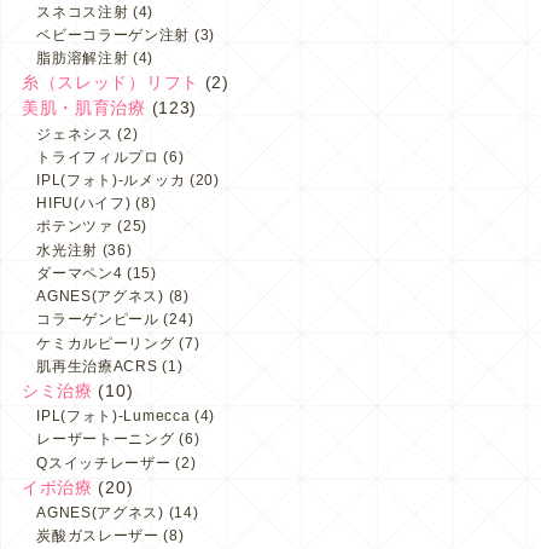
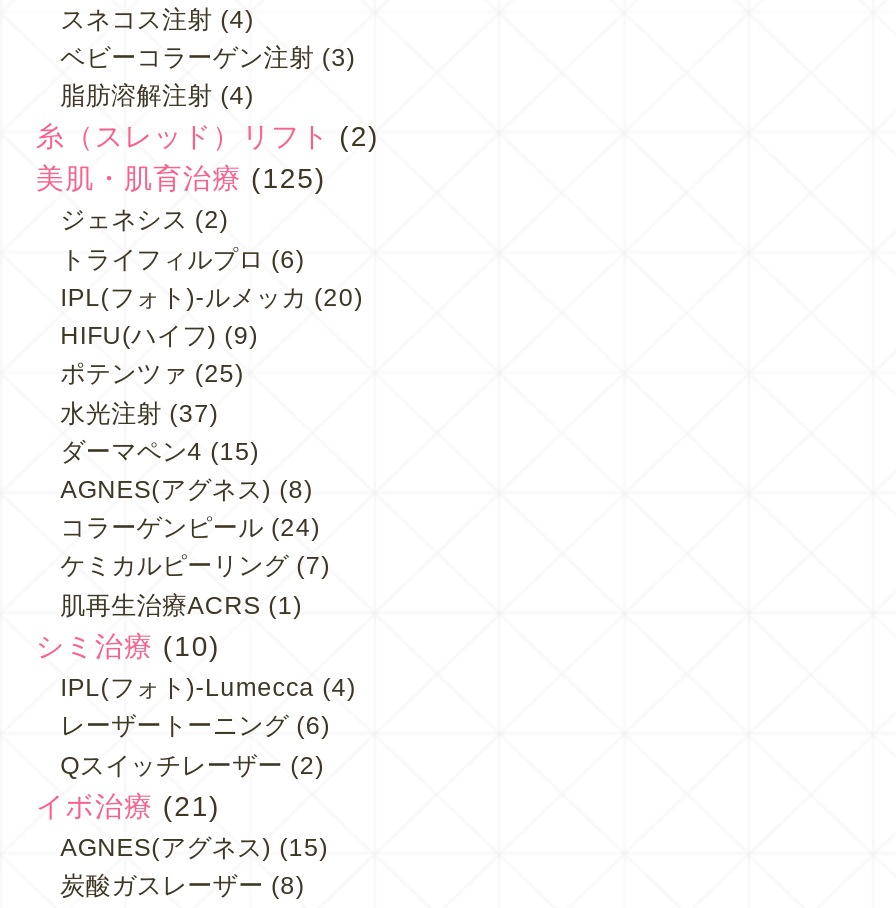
[22,98,197,118] 美肌・肌育治療(123) -> [36,163,326,195] 美肌・肌育治療(125)
[36,195,156,212] HIFU(ハイフ) (8) -> [60,322,259,350] HIFU(ハイフ) (9)
[36,241,132,258] 水光注射(36) -> [60,399,219,427] 水光注射(37)
[22,477,133,497] イボ治療(20) -> [36,790,220,822] イボ治療(21)
[36,504,199,521] AGNES(アグネス) (14) -> [60,834,329,862] AGNES(アグネス) (15)

